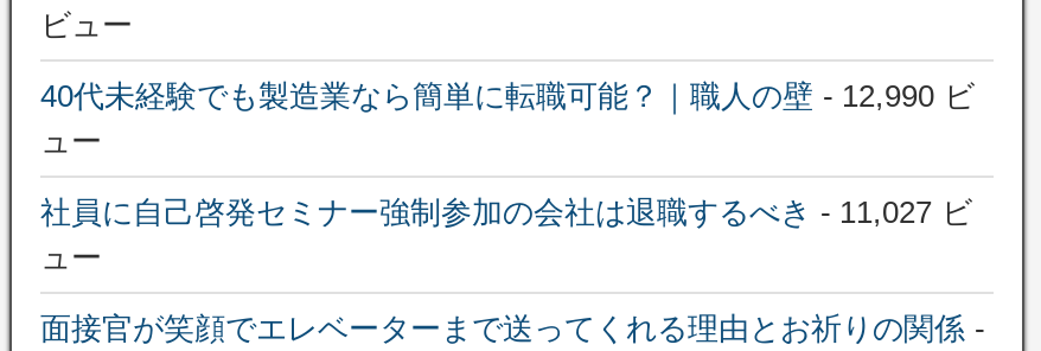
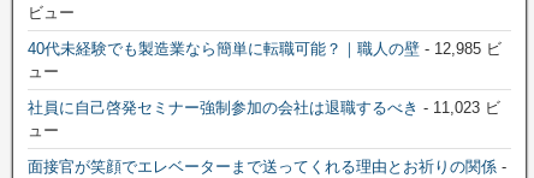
[40,78,975,114] 40代未経験でも製造業なら簡単に転職可能？｜職人の壁- 12,990 ビ -> [28,40,502,58] 40代未経験でも製造業なら簡単に転職可能？｜職人の壁- 12,985 ビ
[40,194,972,230] 社員に自己啓発セミナー強制参加の会社は退職するべき- 11,027 ビ -> [28,99,500,117] 社員に自己啓発セミナー強制参加の会社は退職するべき- 11,023 ビ

